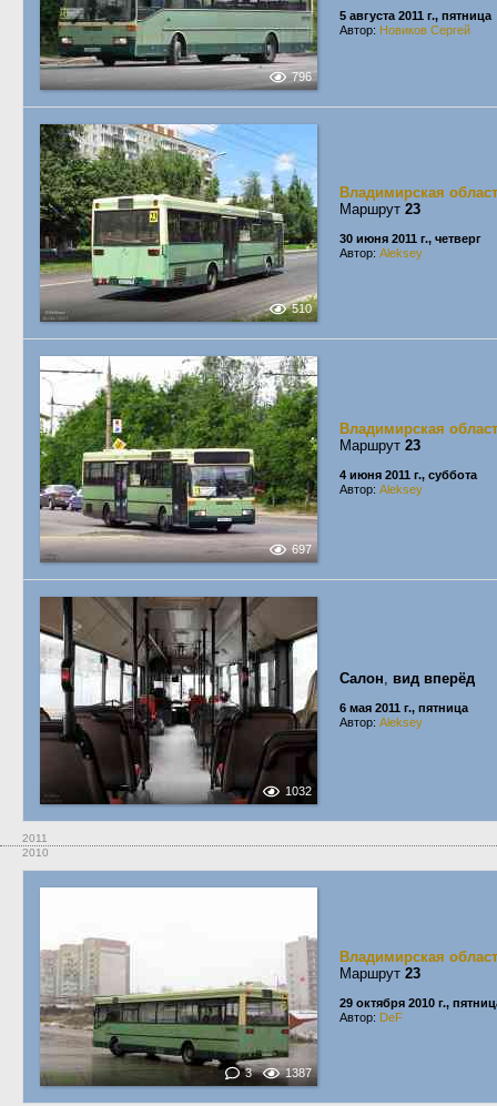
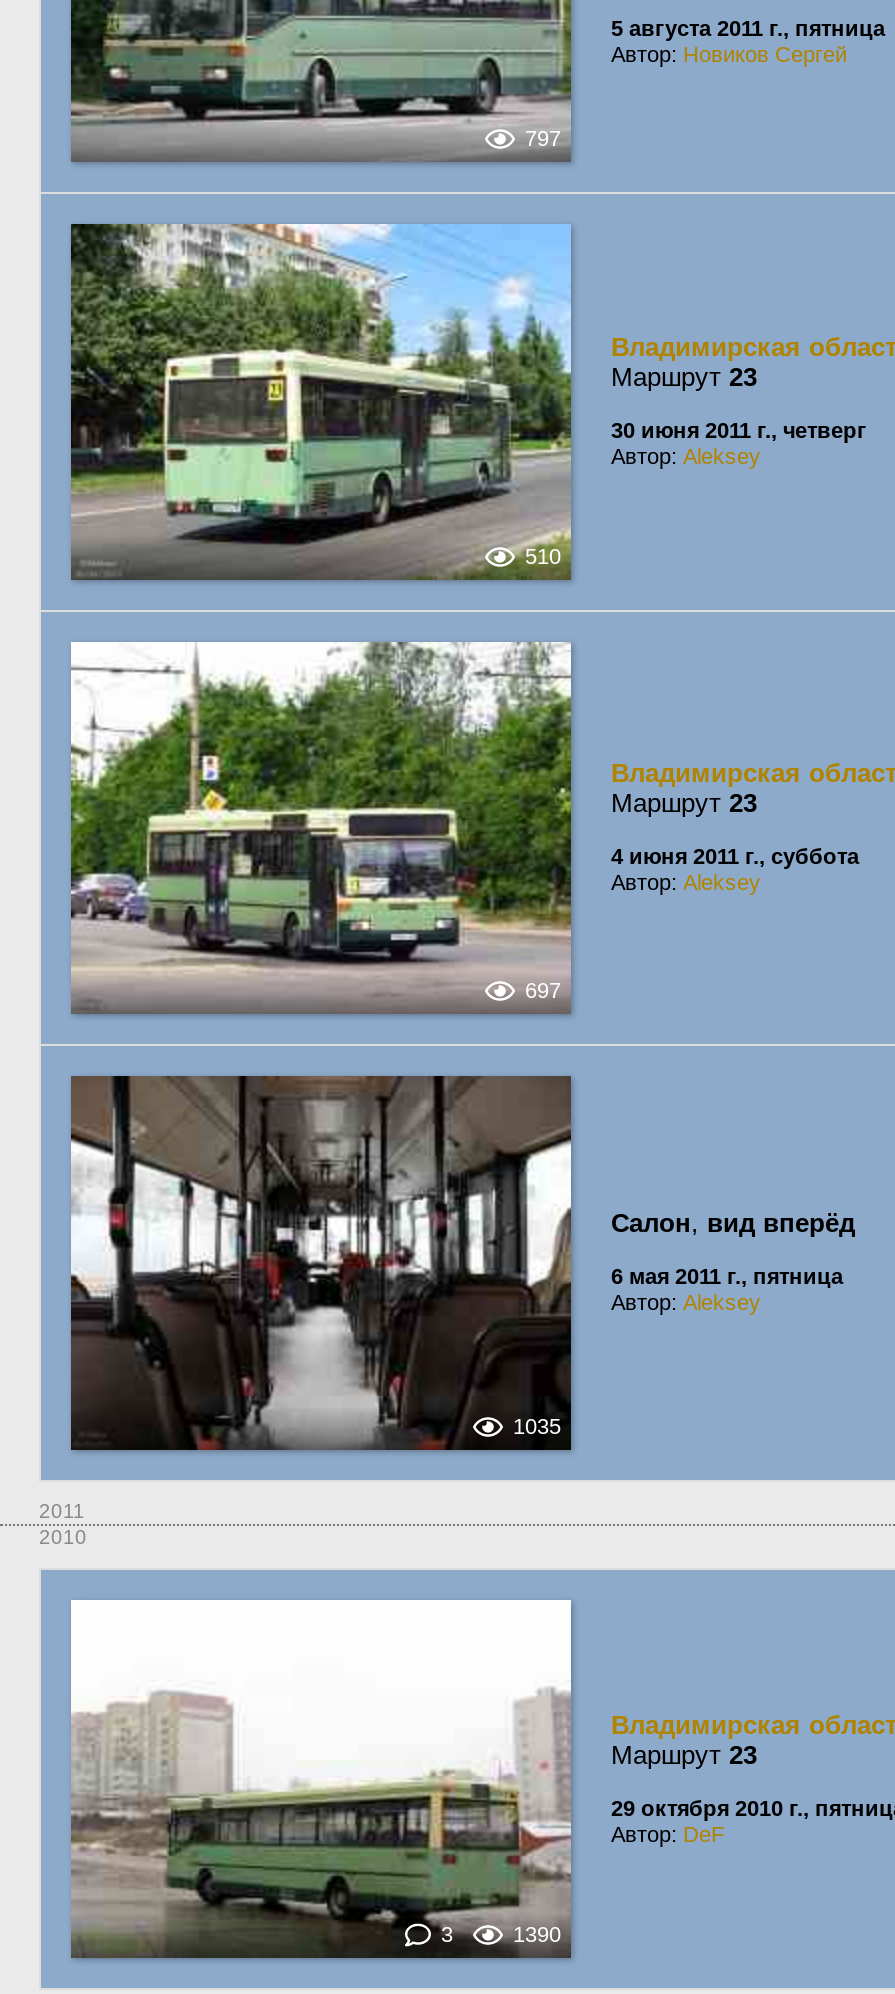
[292,70,312,83] 796 -> [525,126,561,150] 797
[285,784,312,798] 1032 -> [513,1414,561,1438] 1035
[285,1066,312,1079] 1387 -> [513,1922,561,1946] 1390

